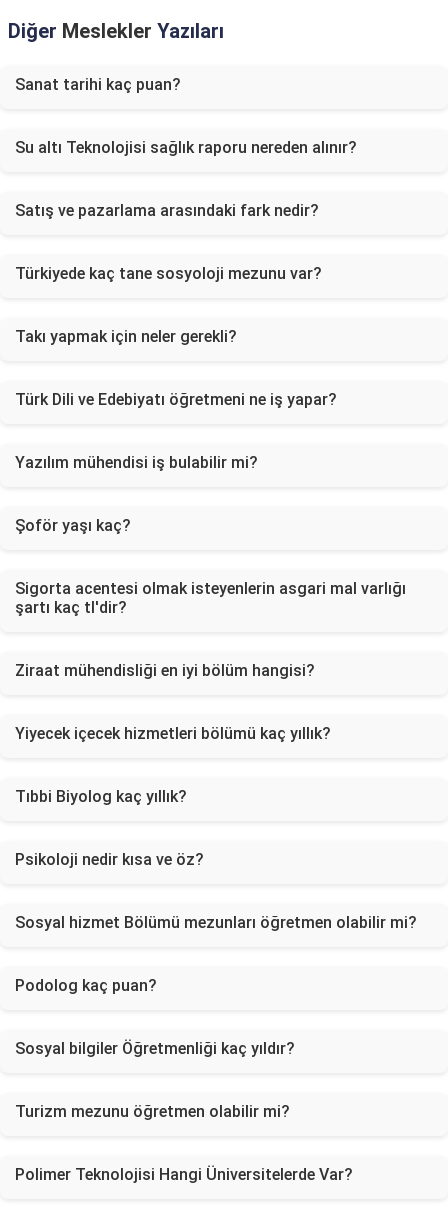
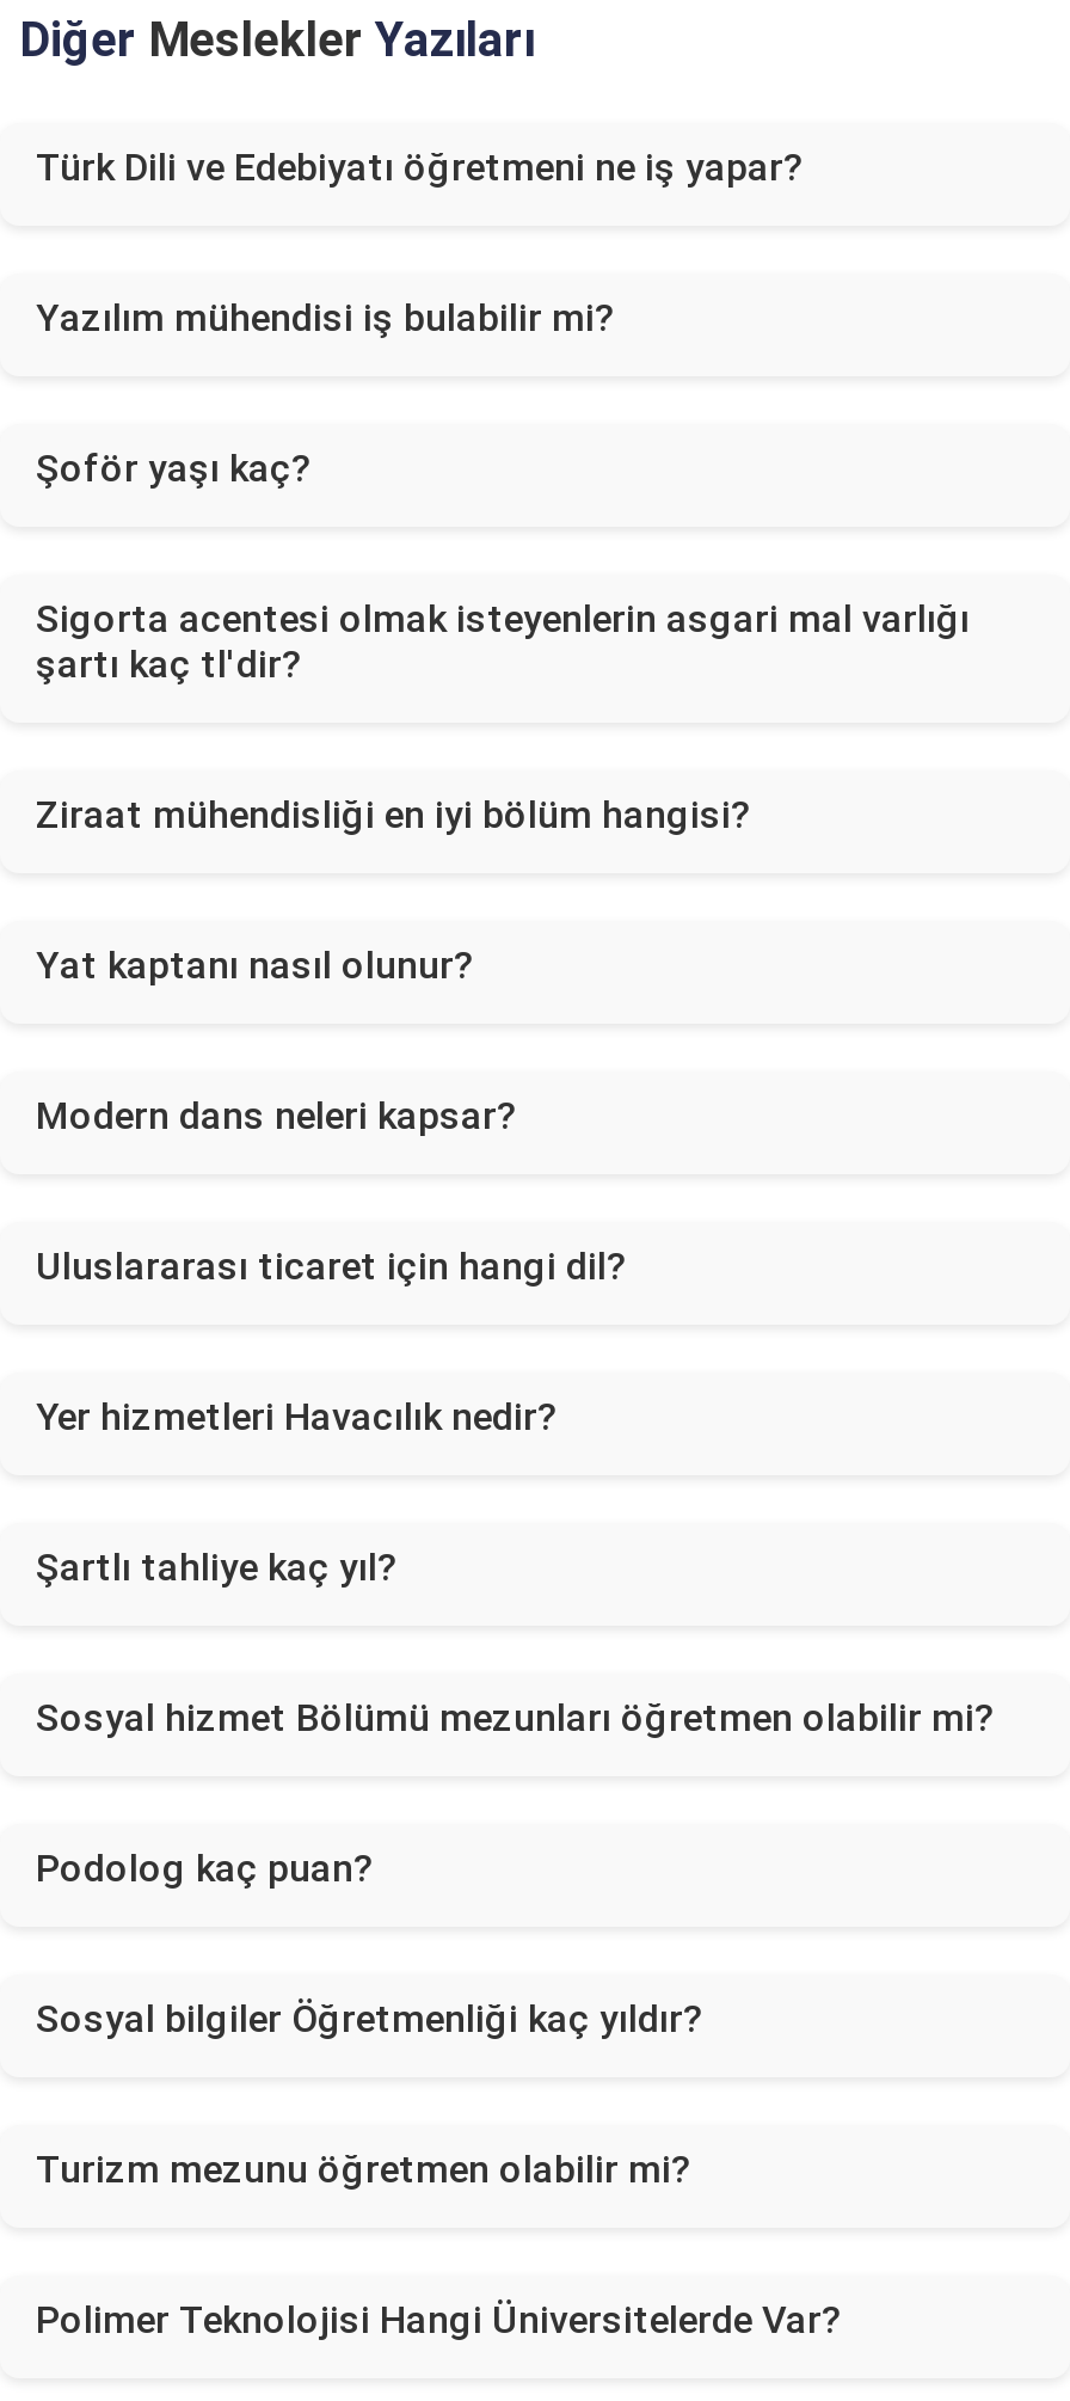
[15,75,357,346] Sanat tarihi kaç puan? | Su altı Teknolojisi sağlık raporu nereden alınır? | Satış ve pazarlama arasındaki fark nedir? | Türkiyede kaç tane sosyoloji mezunu var? | Takı yapmak için neler gerekli? -> none
moved [15,390,406,680] -> [36,145,970,837]: Türk Dili ve Edebiyatı öğretmeni ne iş yapar? | Yazılım mühendisi iş bulabilir mi? | Şoför yaşı kaç? | Sigorta acentesi olmak isteyenlerin asgari mal varlığı | şartı kaç tl'dir? | Ziraat mühendisliği en iyi bölüm hangisi?
[15,724,331,869] Yiyecek içecek hizmetleri bölümü kaç yıllık? | Tıbbi Biyolog kaç yıllık? | Psikoloji nedir kısa ve öz? -> [36,942,628,1590] Yat kaptanı nasıl olunur? | Modern dans neleri kapsar? | Uluslararası ticaret için hangi dil? | Yer hizmetleri Havacılık nedir? | Şartlı tahliye kaç yıl?

